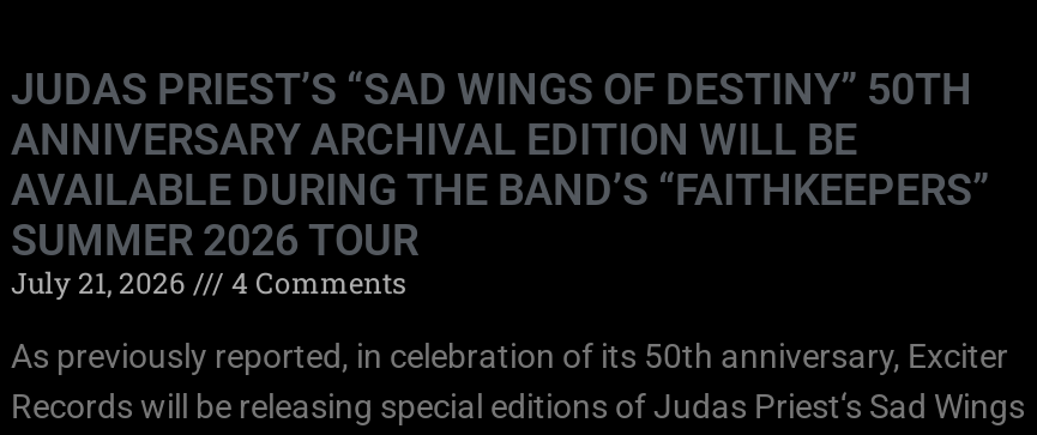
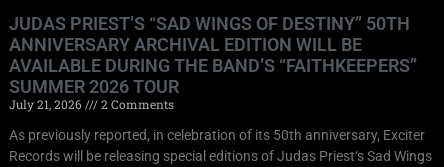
[11,263,406,301] July 21, 2026 4 Comments -> [9,95,174,111] July 21, 2026 2 Comments

